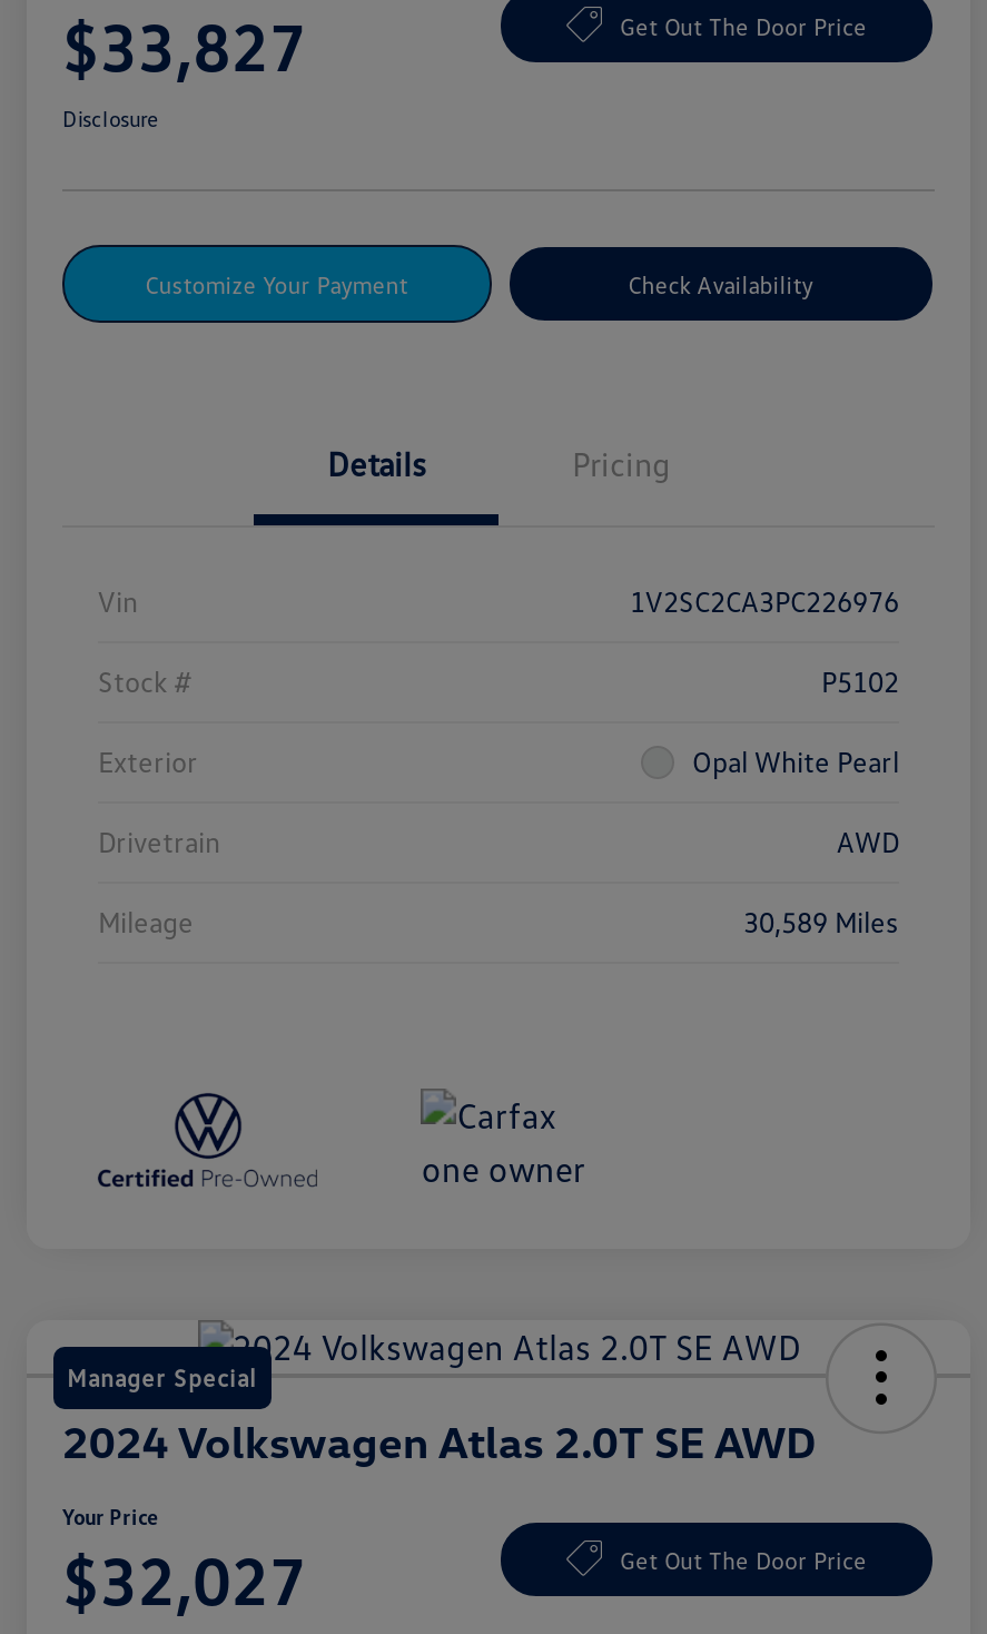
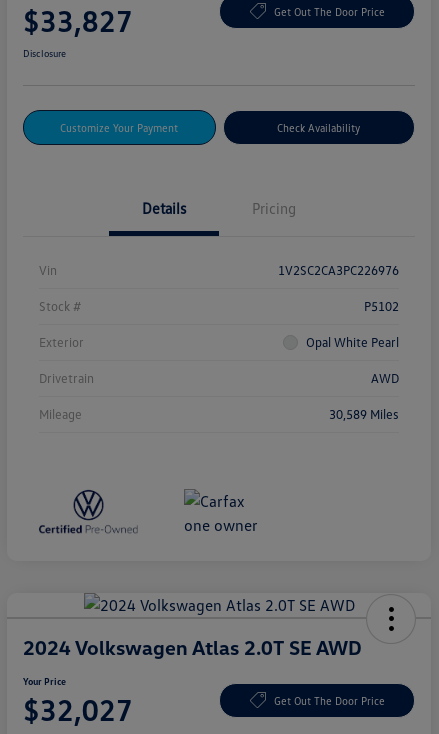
[67,1363,257,1392] Manager Special -> none

